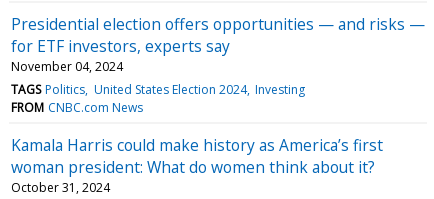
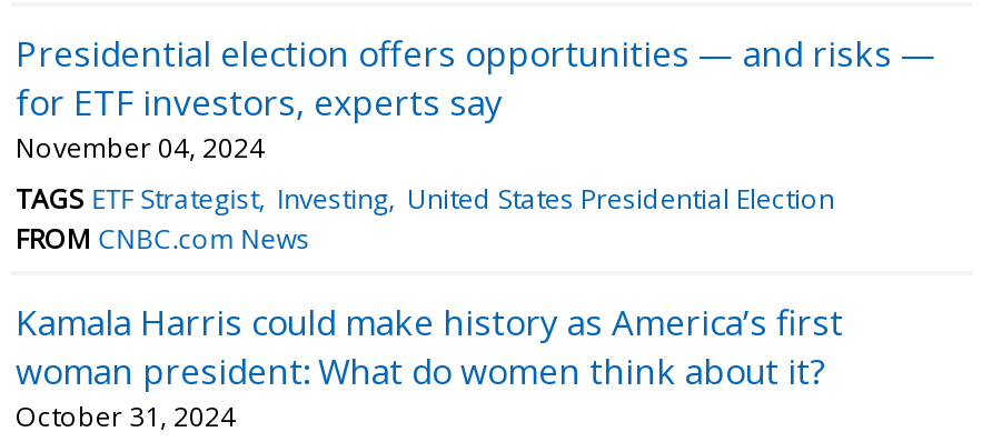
[11,81,305,98] TAGS Politics United States Election 2024 Investing -> [16,179,834,217] TAGS ETF Strategist Investing United States Presidential Election

